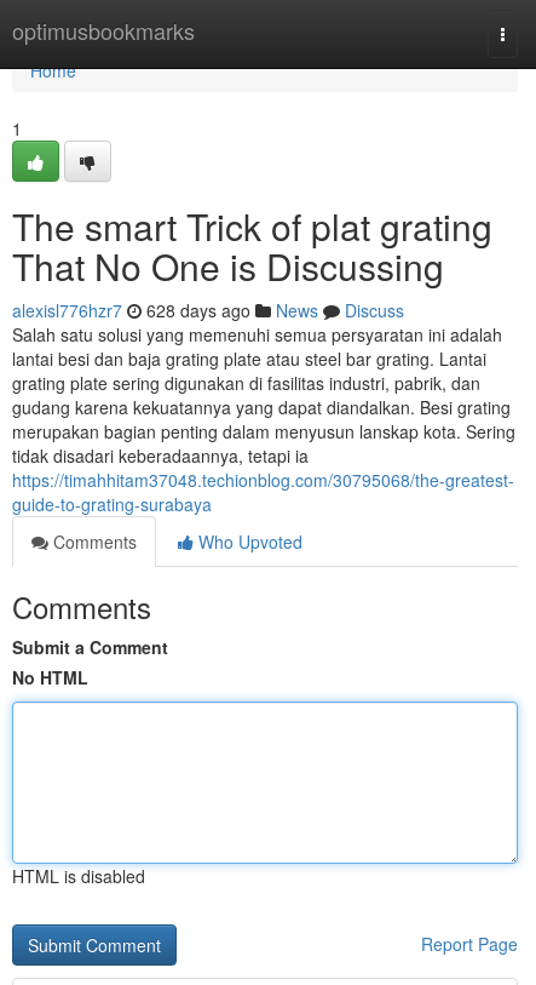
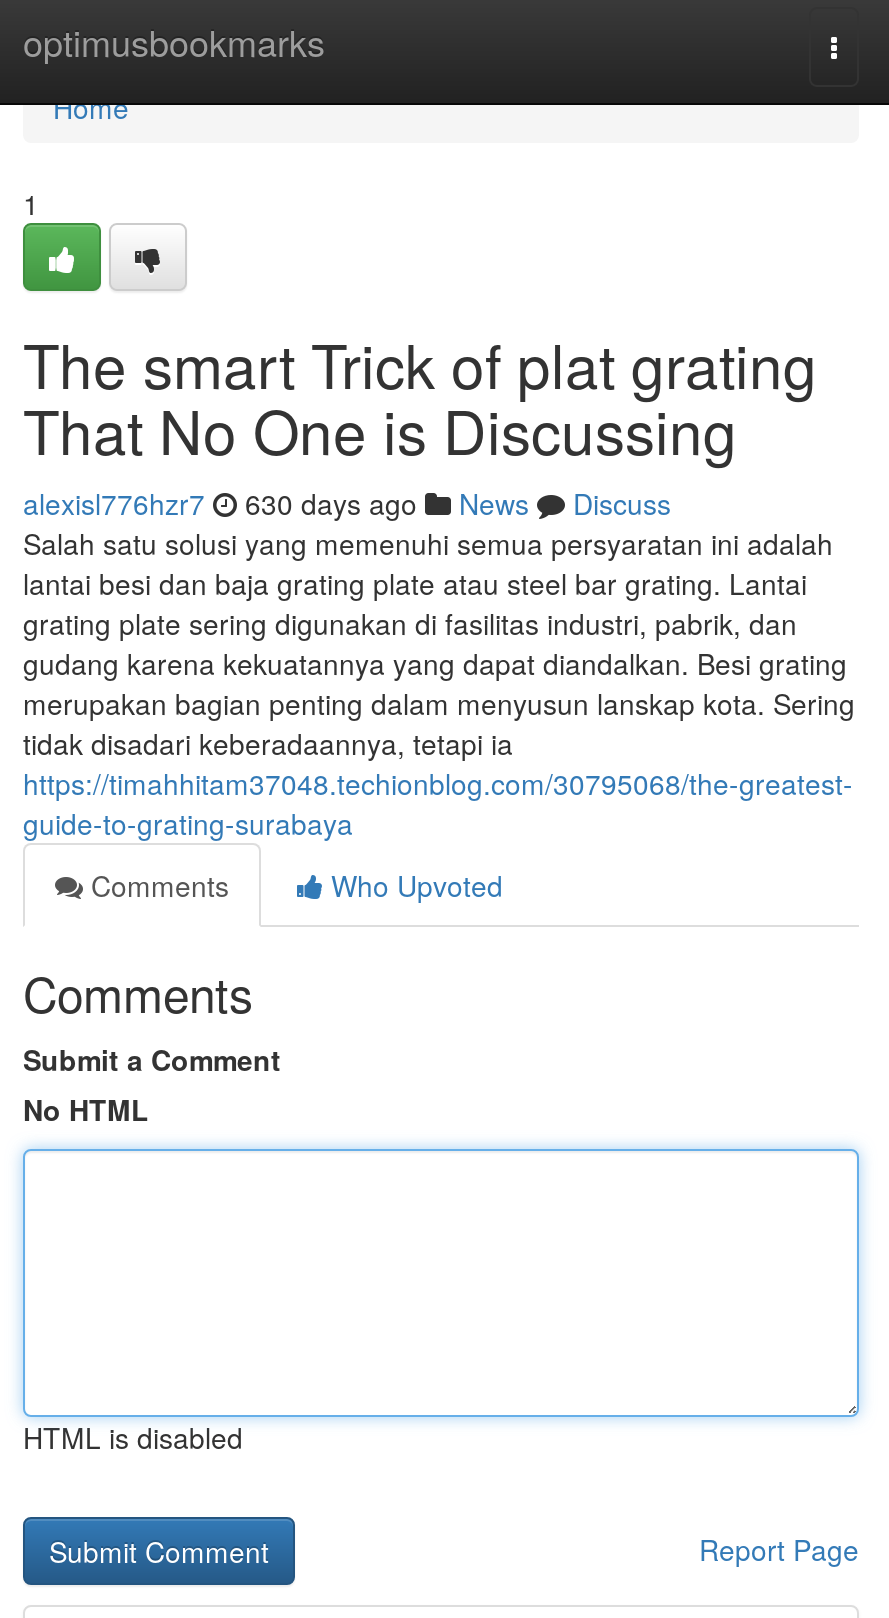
[12,298,404,322] alexisl776hzr7 628 days ago News Discuss -> [23,483,671,523] alexisl776hzr7 630 days ago News Discuss

